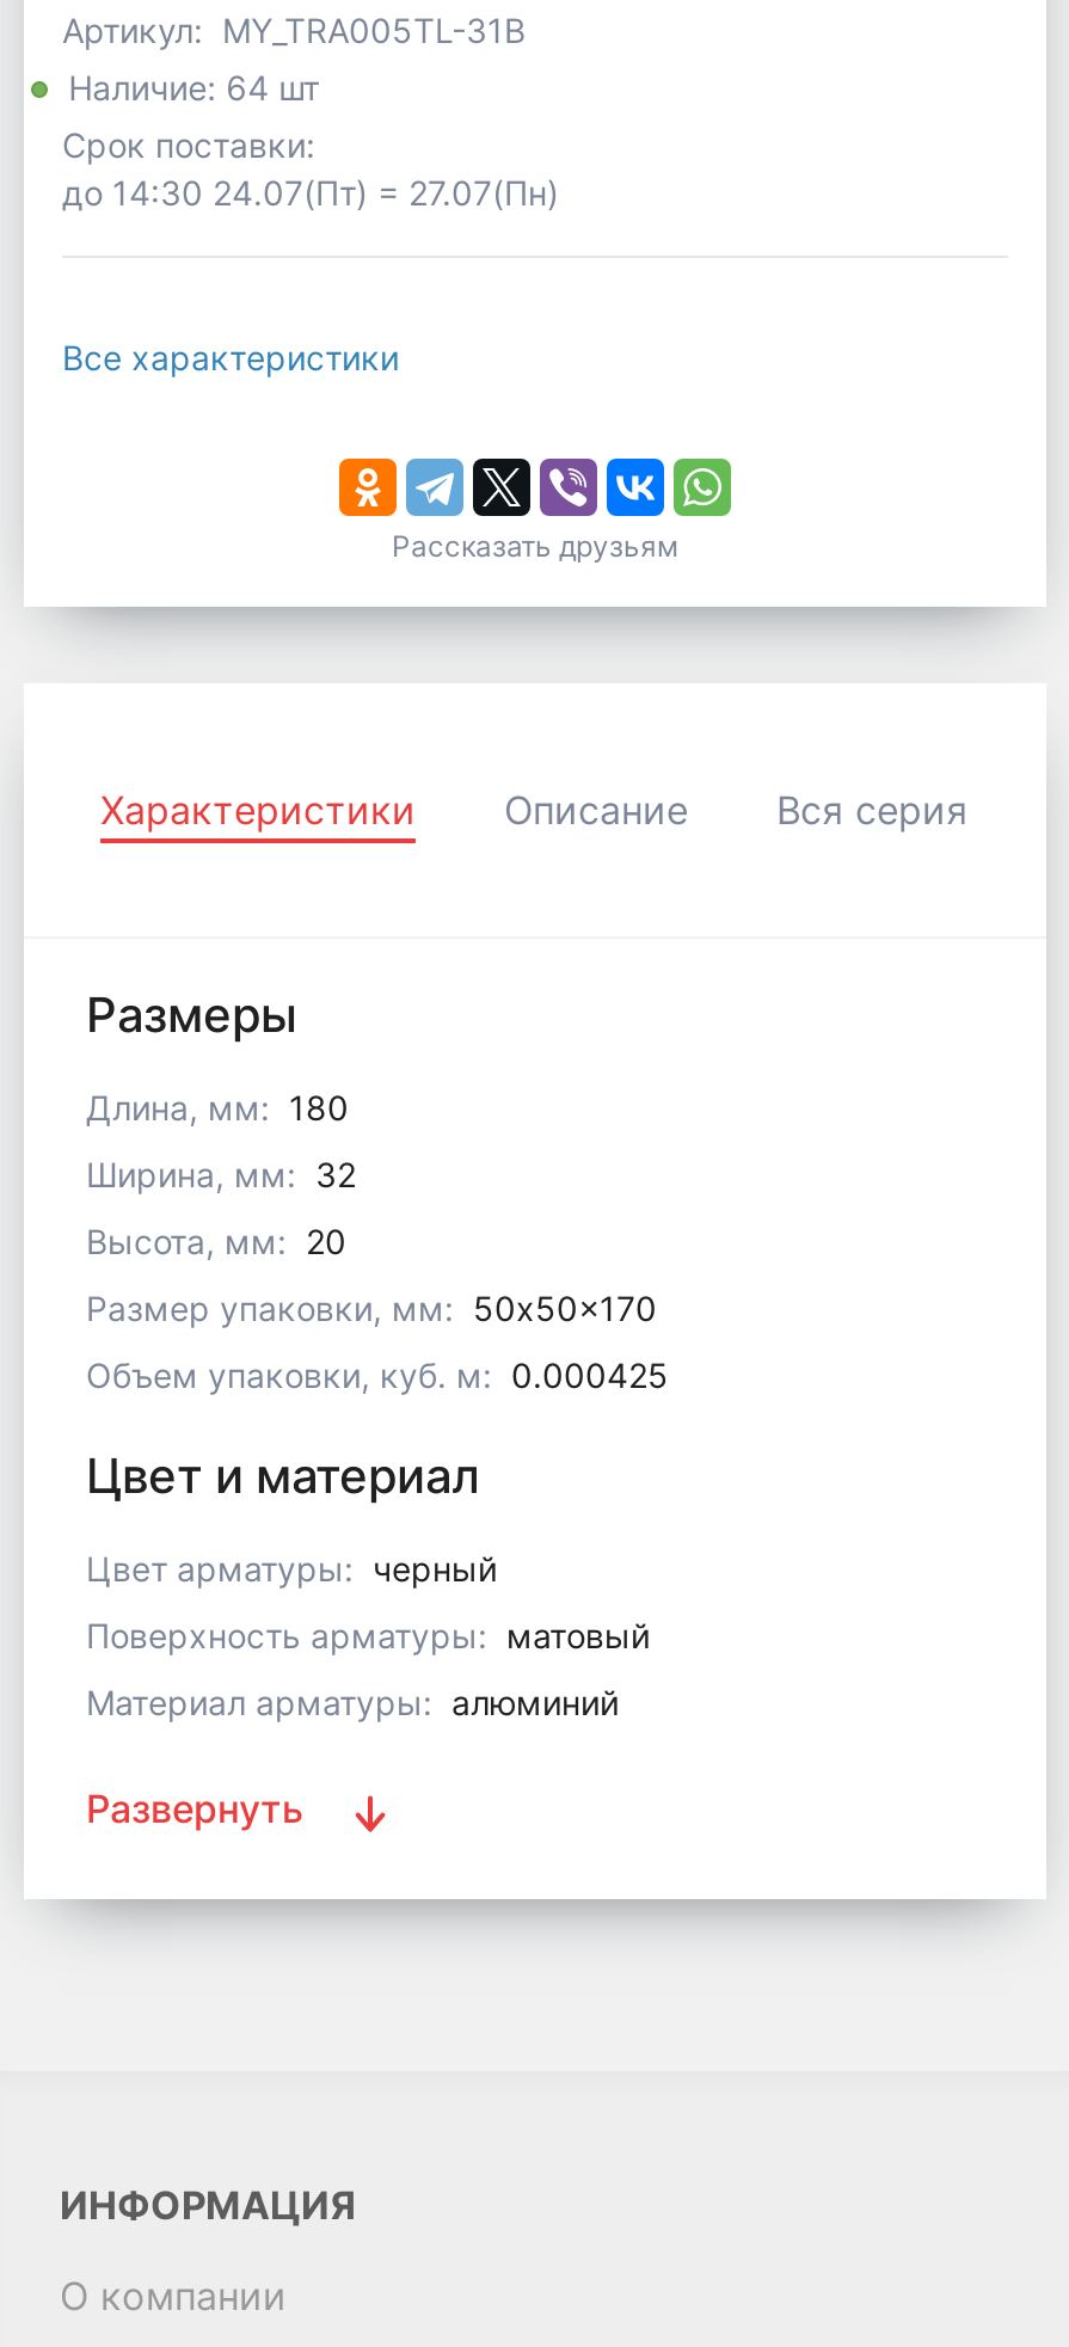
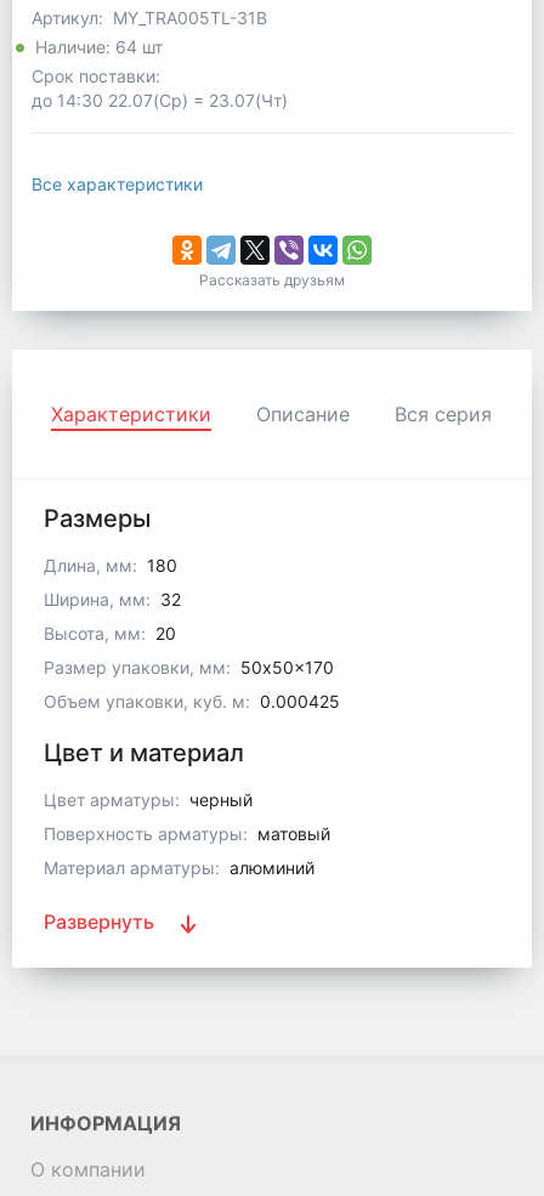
[62,173,559,214] до 14:30 24.07(Пт) = 27.07(Пн) -> [32,90,288,111] до 14:30 22.07(Ср) = 23.07(Чт)

